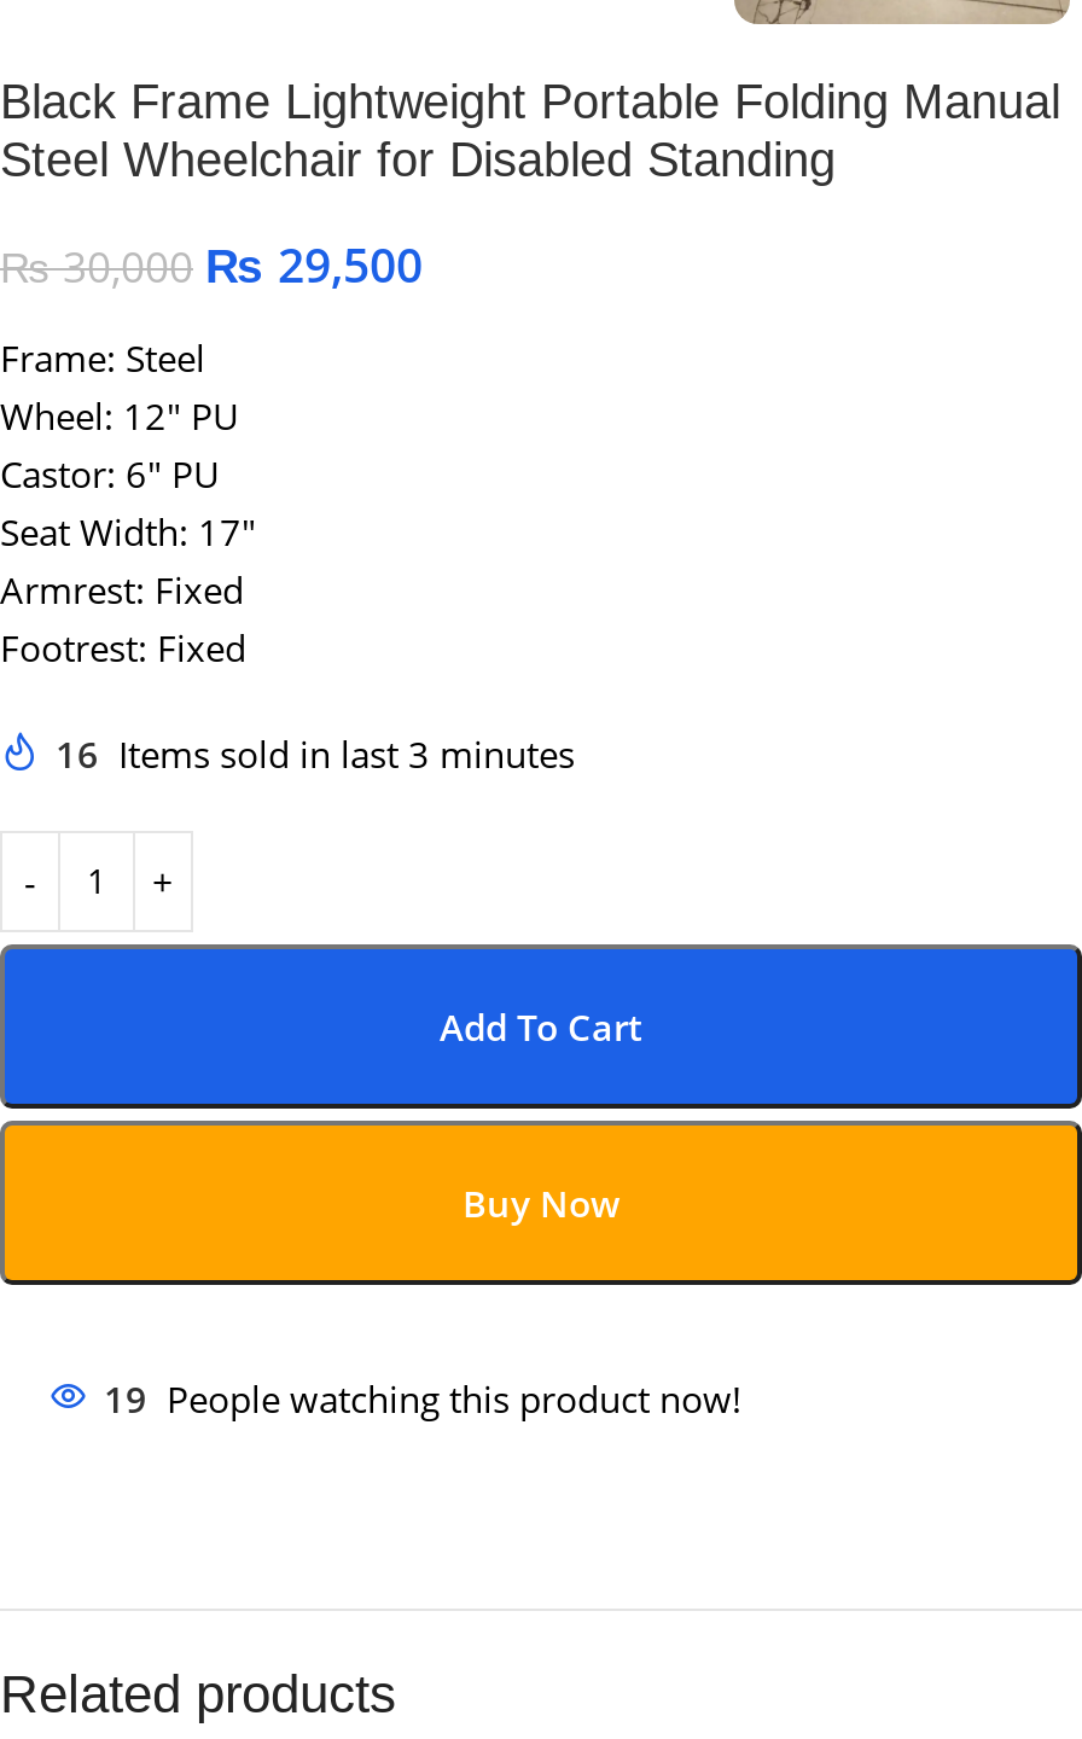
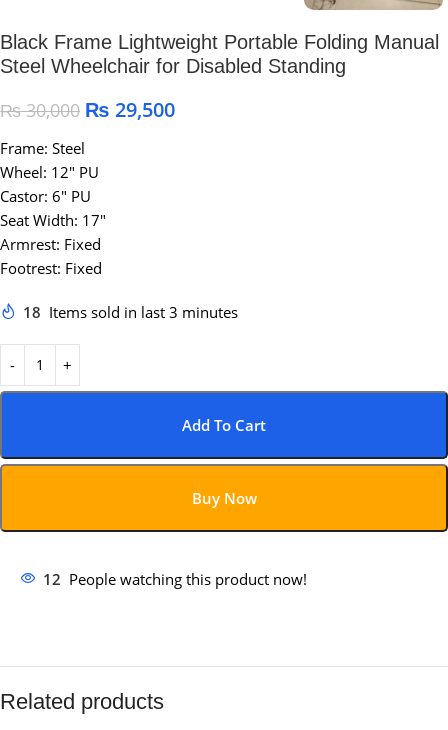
[56,729,575,777] 16 Items sold in last 3 minutes -> [23,302,238,322] 18 Items sold in last 3 minutes
[104,1374,741,1422] 19 People watching this product now! -> [43,569,307,589] 12 People watching this product now!

